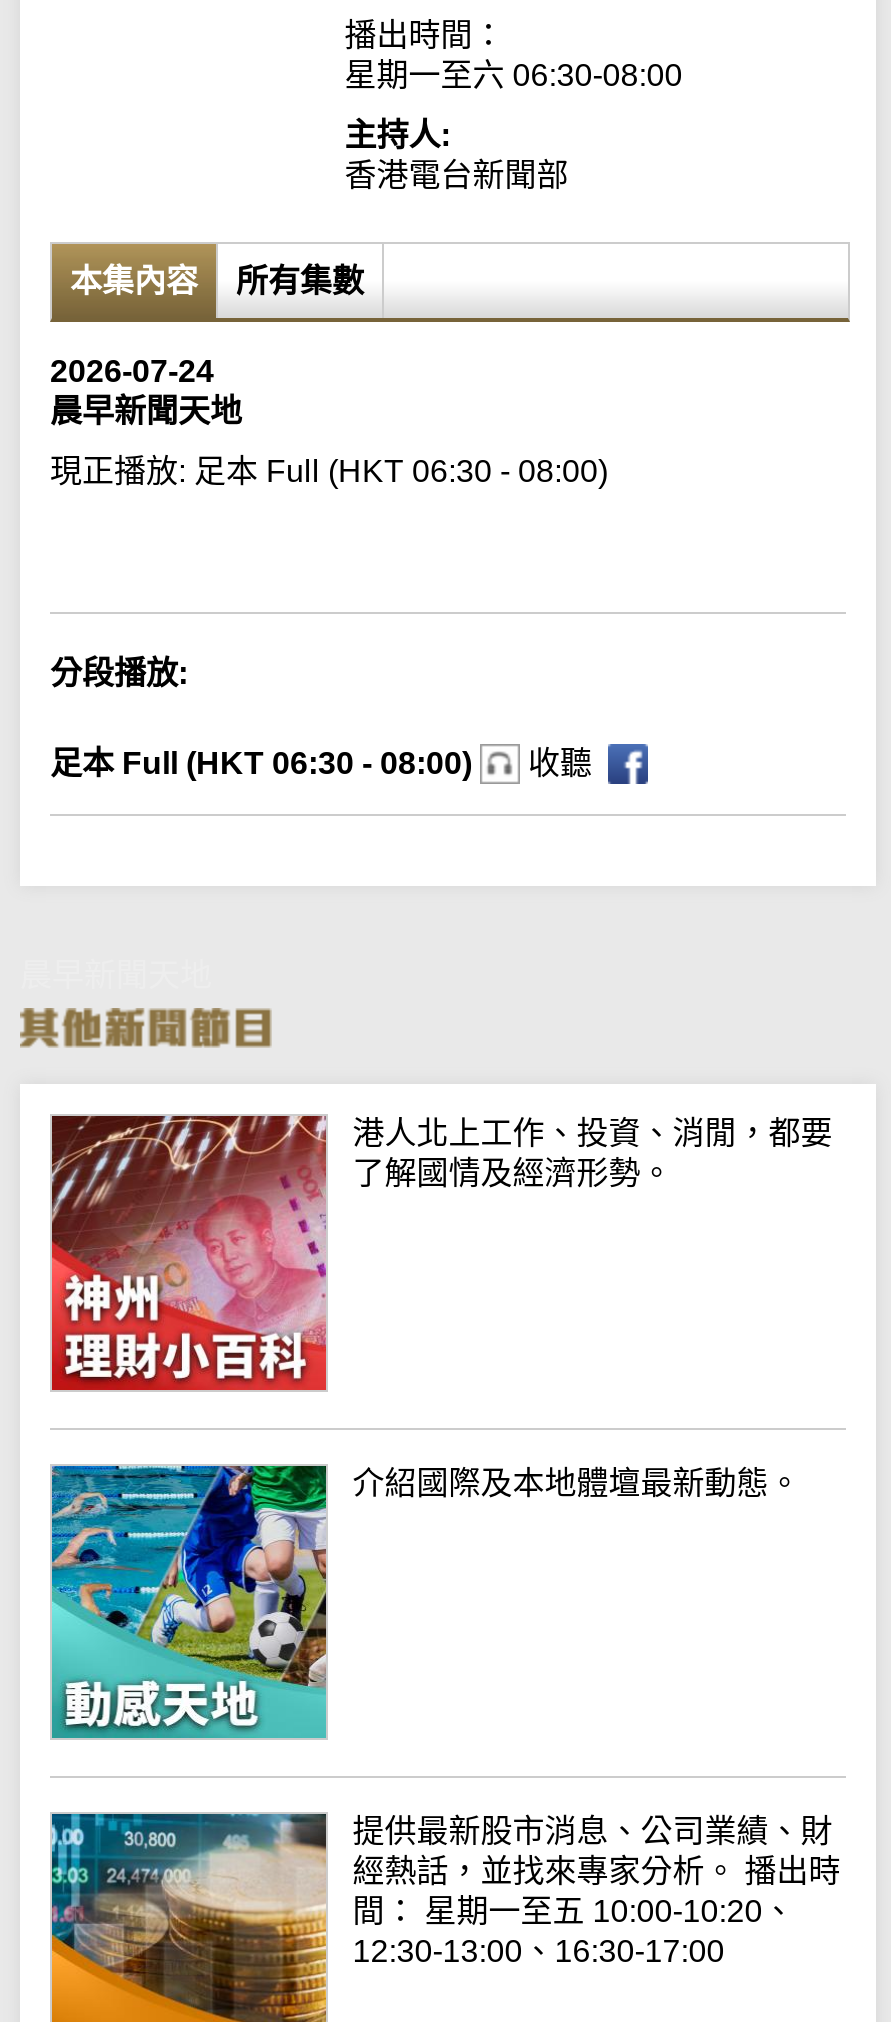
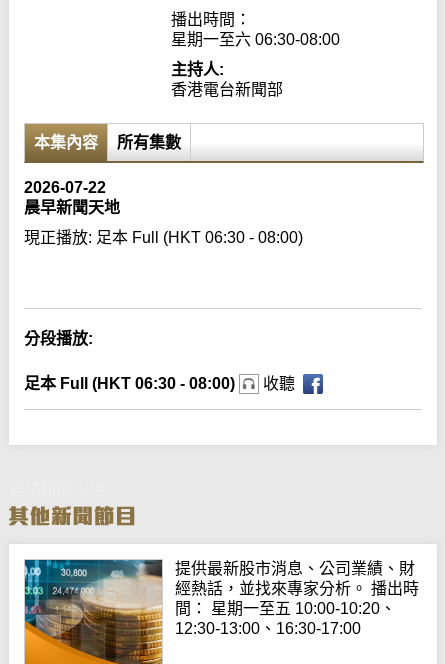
[50,354,214,388] 2026-07-24 -> [24,179,106,196] 2026-07-22
[50,1114,832,1392] [image] | 港人北上工作、投資、消閒，都要 | 了解國情及經濟形勢。 -> none
[50,1444,800,1746] [image] | 介紹國際及本地體壇最新動態。 -> none

